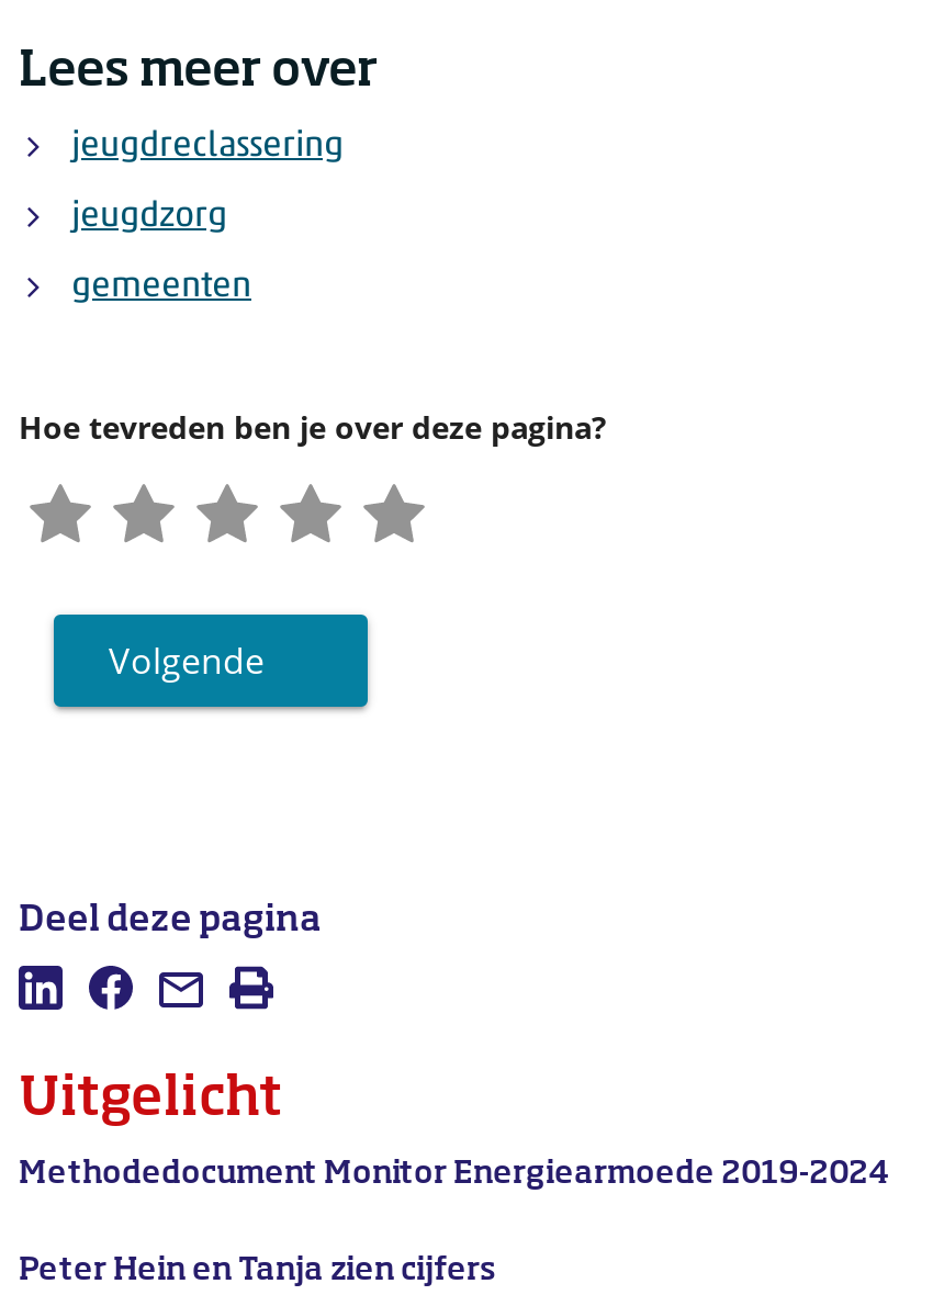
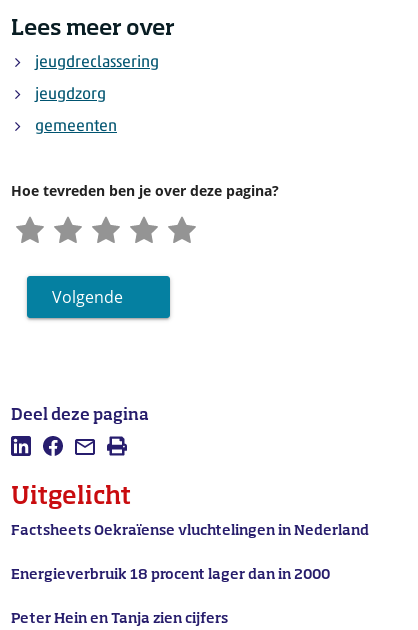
[19,1158,890,1189] Methodedocument Monitor Energiearmoede 2019-2024 -> [11,523,369,581] Factsheets Oekraïense vluchtelingen in Nederland | Energieverbruik 18 procent lager dan in 2000

